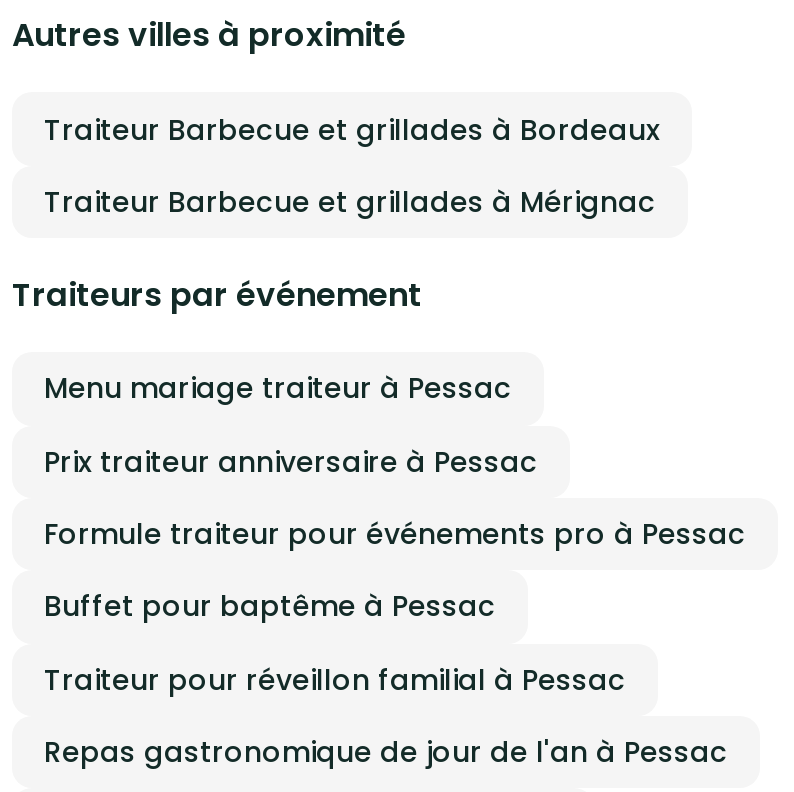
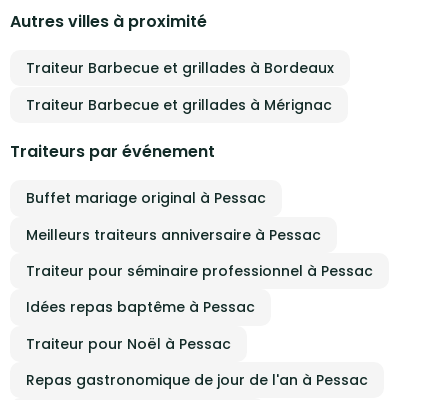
[44,369,512,409] Menu mariage traiteur à Pessac -> [26,188,266,208] Buffet mariage original à Pessac
[44,441,538,481] Prix traiteur anniversaire à Pessac -> [26,225,321,245] Meilleurs traiteurs anniversaire à Pessac
[44,514,746,554] Formule traiteur pour événements pro à Pessac -> [26,261,373,281] Traiteur pour séminaire professionnel à Pessac
[44,587,496,627] Buffet pour baptême à Pessac -> [26,297,255,317] Idées repas baptême à Pessac
[44,660,626,700] Traiteur pour réveillon familial à Pessac -> [26,334,231,354] Traiteur pour Noël à Pessac

